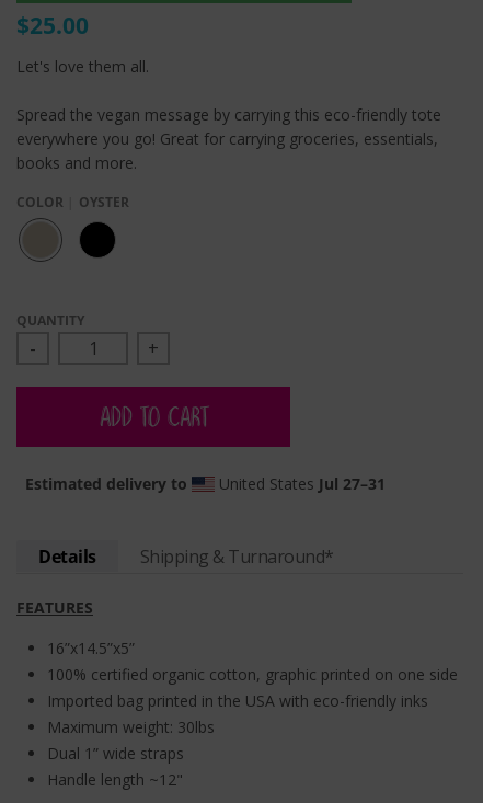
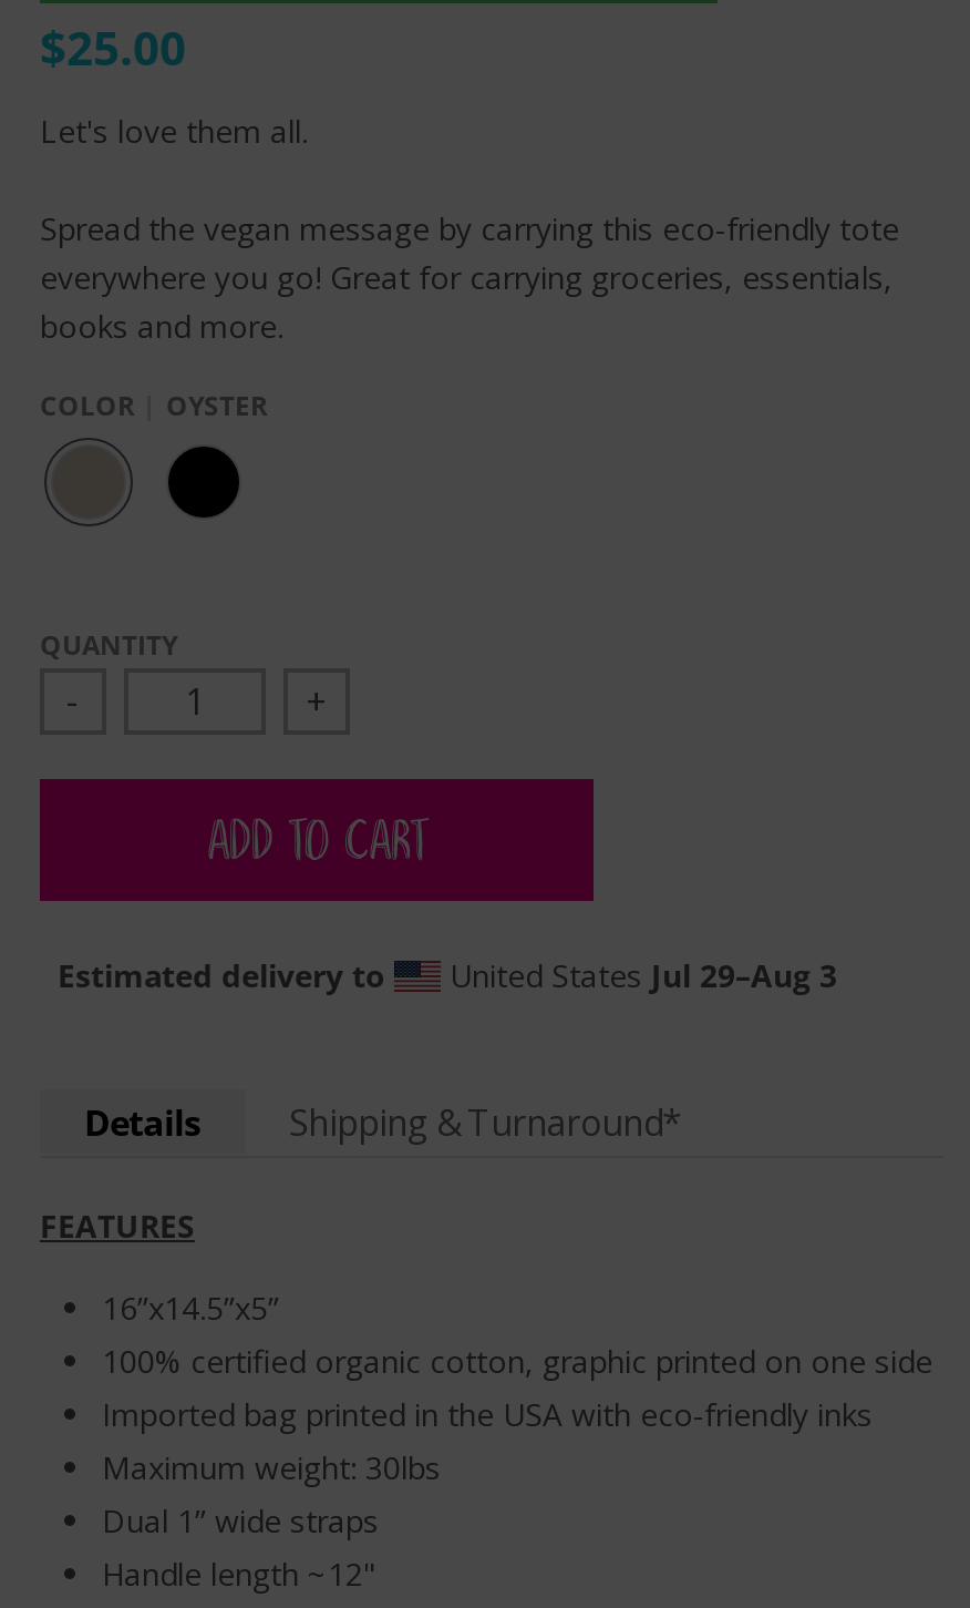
[215,473,386,494] United States Jul 27–31 -> [441,954,837,996] United States Jul 29–Aug 3

